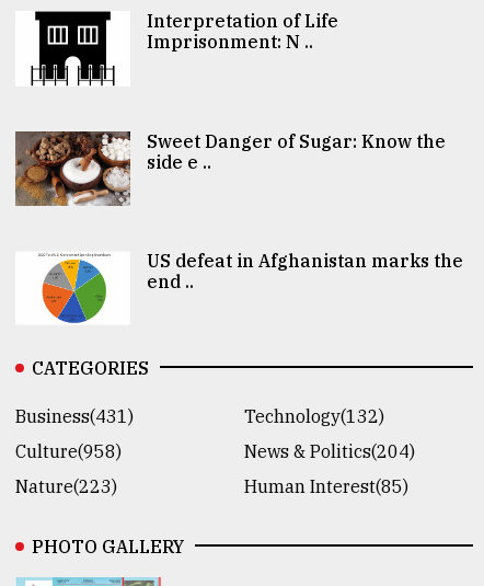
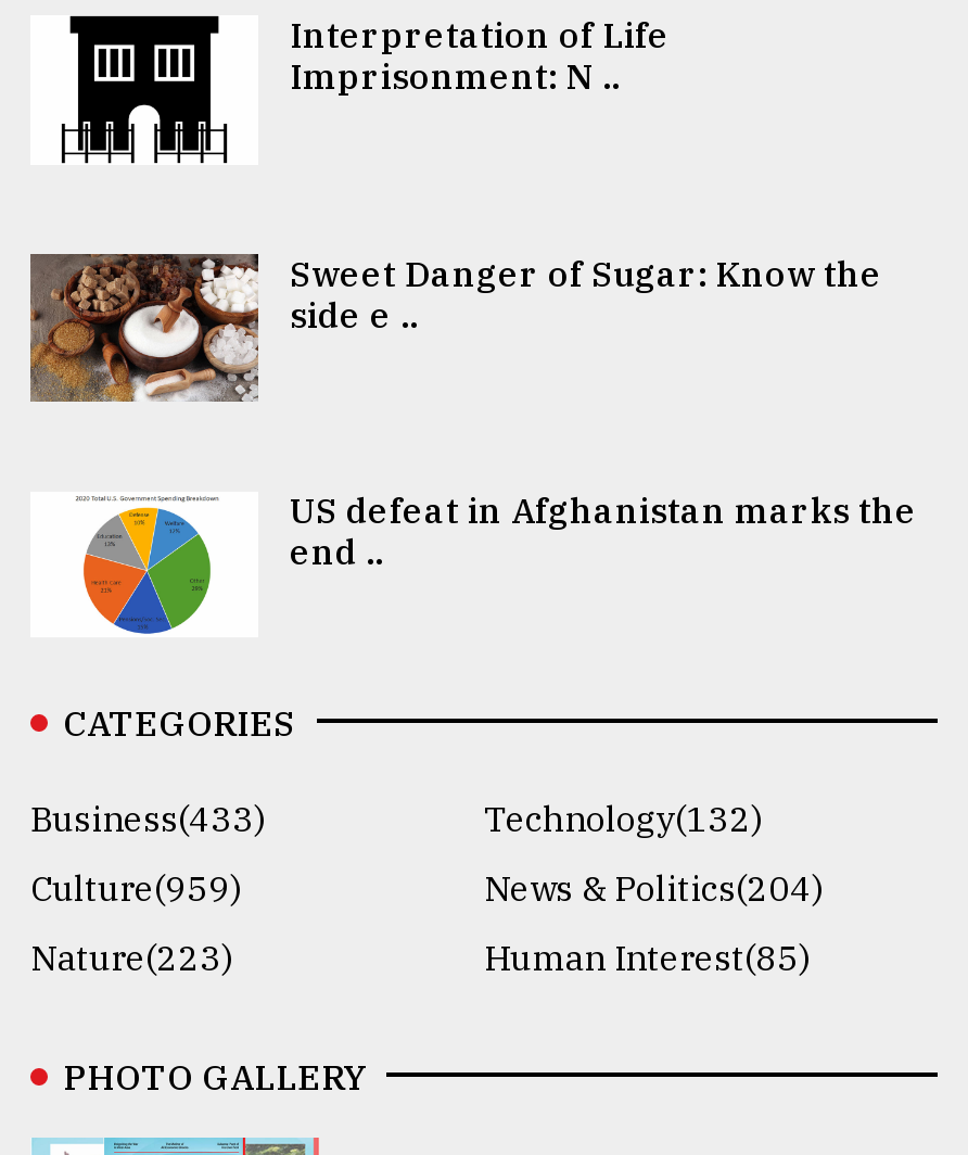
[15,405,134,427] Business(431) -> [30,797,265,840] Business(433)
[15,440,122,462] Culture(958) -> [30,866,241,909] Culture(959)

